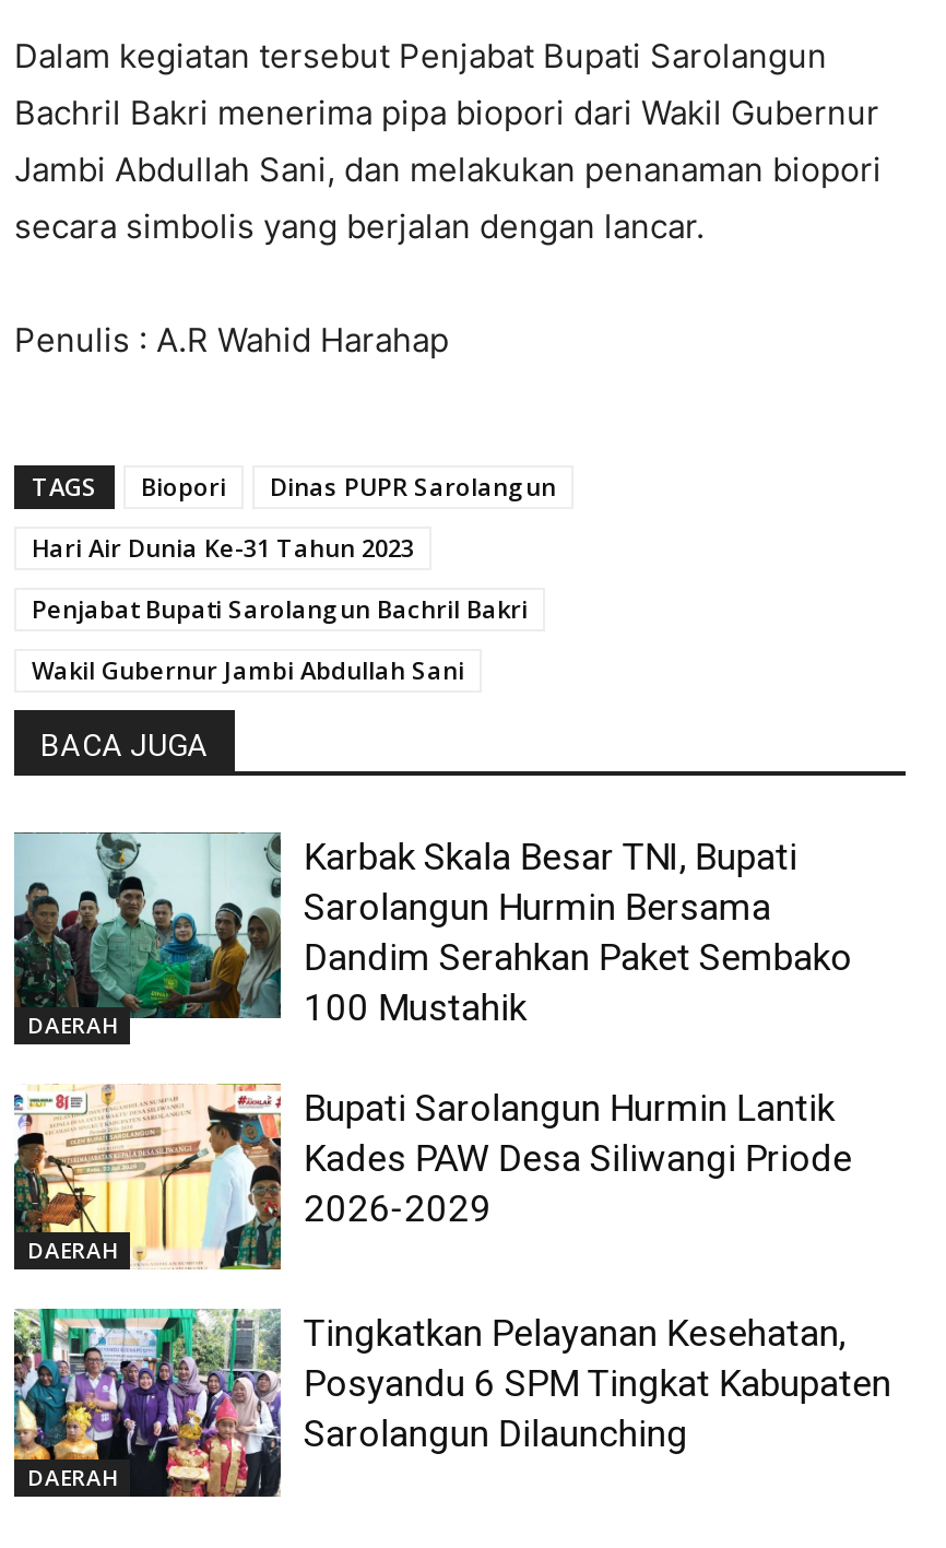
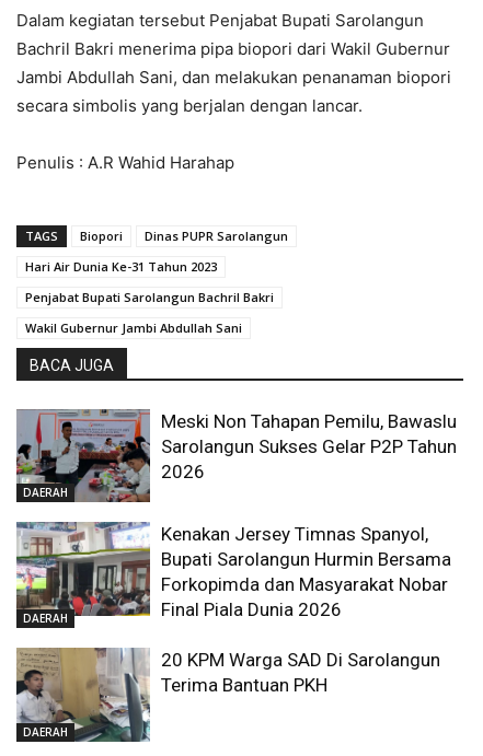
[14,832,852,1040] [image] | Karbak Skala Besar TNI, Bupati | Sarolangun Hurmin Bersama | Dandim Serahkan Paket Sembako | 100 Mustahik -> [15,409,457,503] [image] | Meski Non Tahapan Pemilu, Bawaslu | Sarolangun Sukses Gelar P2P Tahun | 2026
[12,1082,852,1272] [image] | Bupati Sarolangun Hurmin Lantik | Kades PAW Desa Siliwangi Priode | 2026-2029 -> [15,521,452,628] [image] | Kenakan Jersey Timnas Spanyol, | Bupati Sarolangun Hurmin Bersama | Forkopimda dan Masyarakat Nobar | Final Piala Dunia 2026
[12,1307,891,1499] [image] | Tingkatkan Pelayanan Kesehatan, | Posyandu 6 SPM Tingkat Kabupaten | Sarolangun Dilaunching -> [15,647,441,743] [image] | 20 KPM Warga SAD Di Sarolangun | Terima Bantuan PKH

